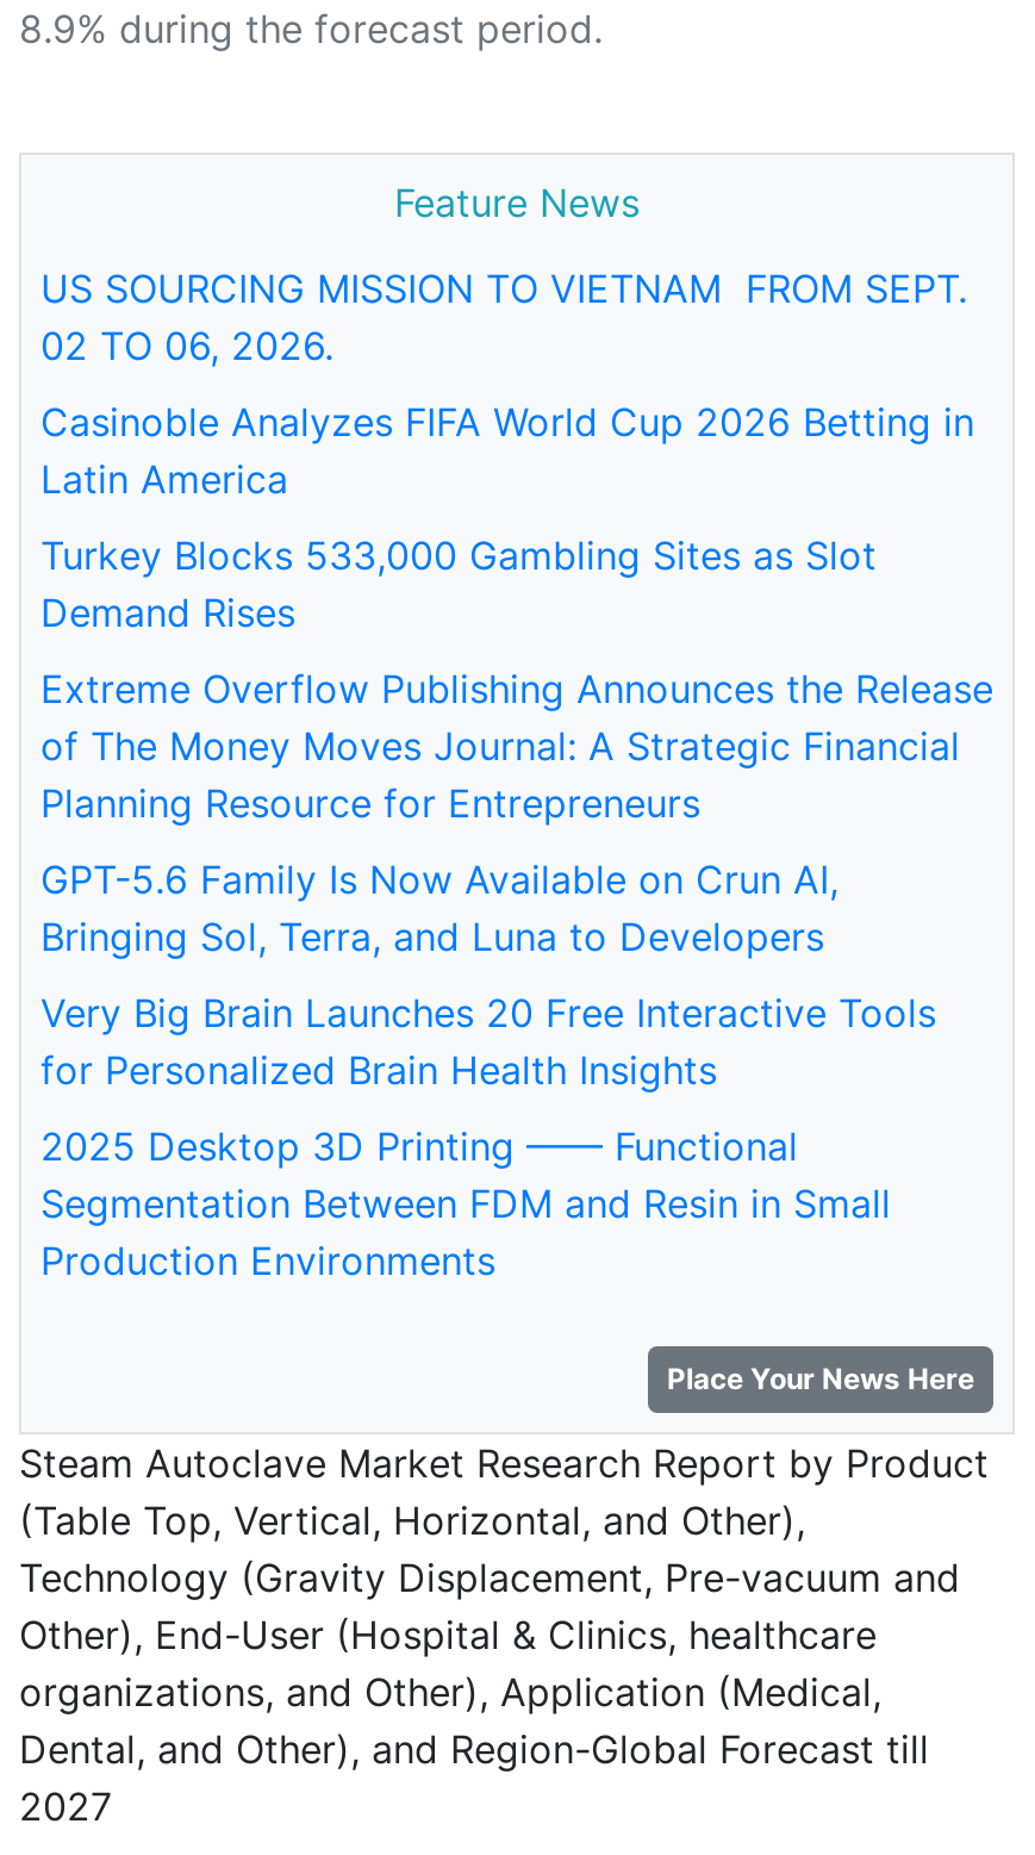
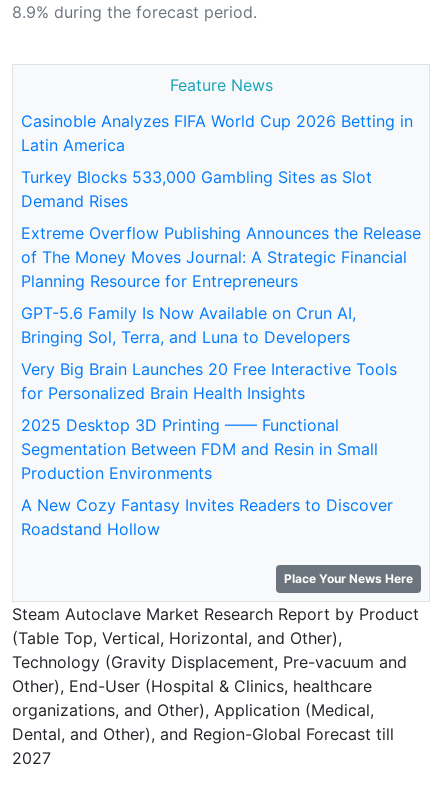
[40,264,967,369] US SOURCING MISSION TO VIETNAM FROM SEPT. | 02 TO 06, 2026. -> none
moved [40,398,993,1284] -> [21,111,421,483]: Casinoble Analyzes FIFA World Cup 2026 Betting in | Latin America | Turkey Blocks 533,000 Gambling Sites as Slot | ... | Segmentation Between FDM and Resin in Small | Production Environments
none -> [21,495,393,539] A New Cozy Fantasy Invites Readers to Discover | Roadstand Hollow

